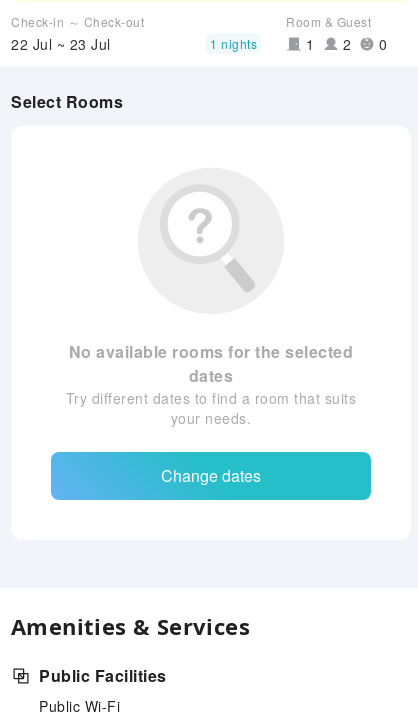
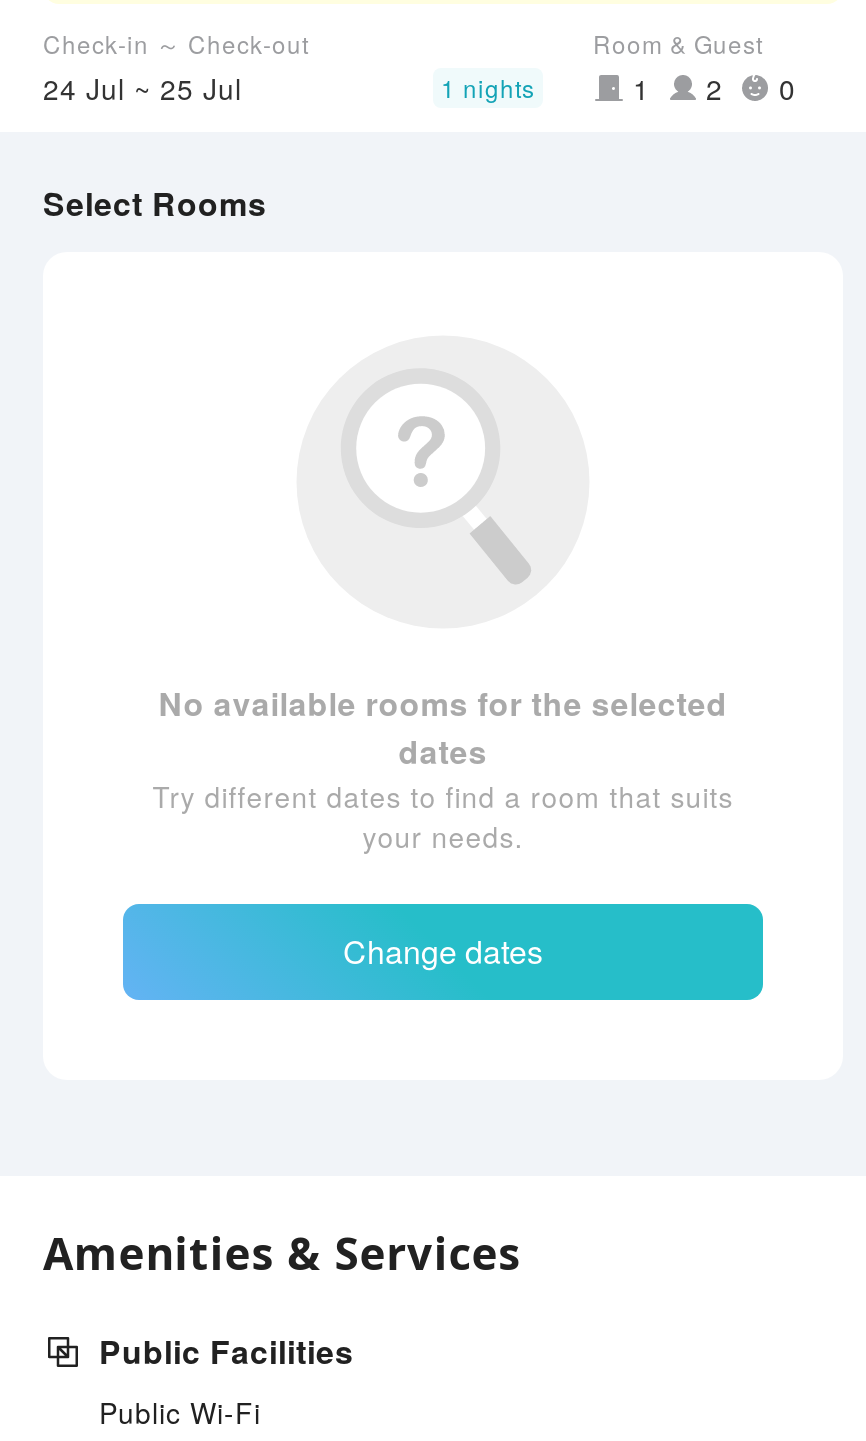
[11,34,110,54] 22 Jul ~ 23 Jul -> [43,68,242,108] 24 Jul ~ 25 Jul

